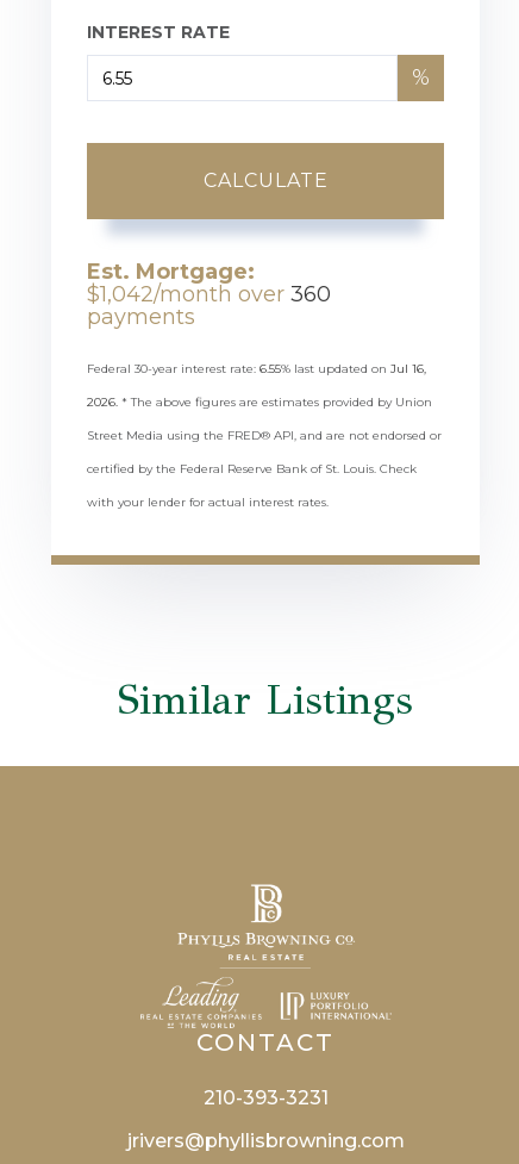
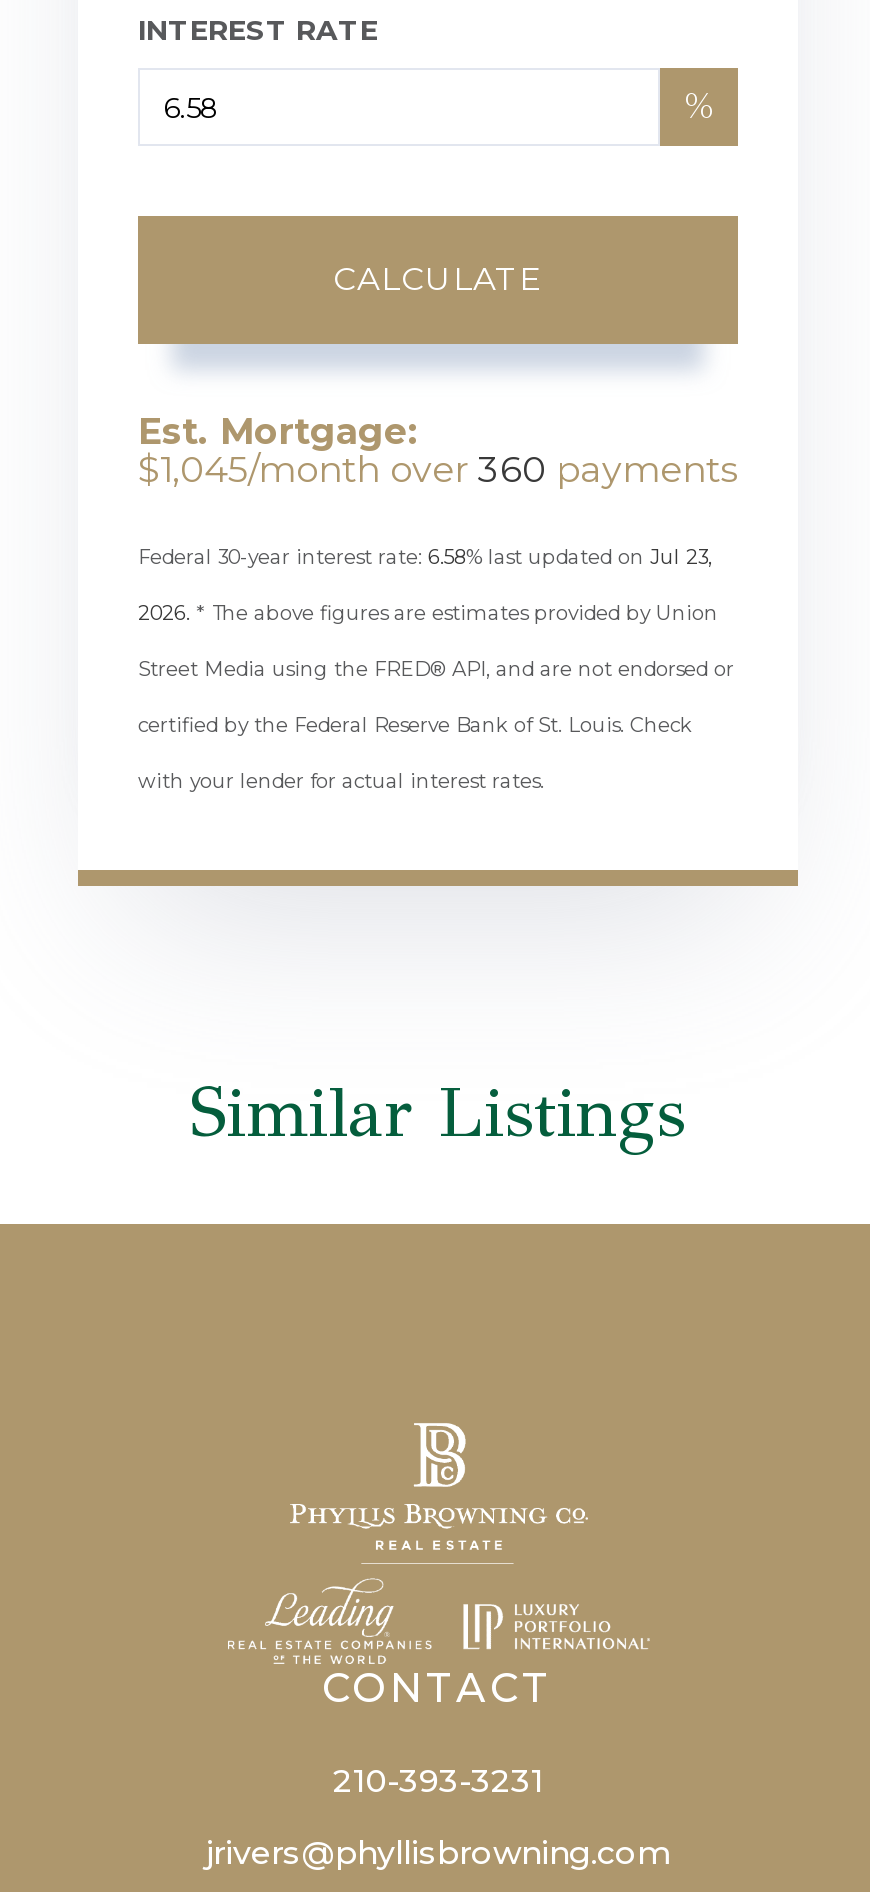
[87,281,331,330] $1,042/month over 360 | payments -> [138,448,738,492] $1,045/month over 360 payments
[87,361,426,377] Federal 30-year interest rate: 6.55% last updated on Jul 16, -> [138,544,712,570] Federal 30-year interest rate: 6.58% last updated on Jul 23,

